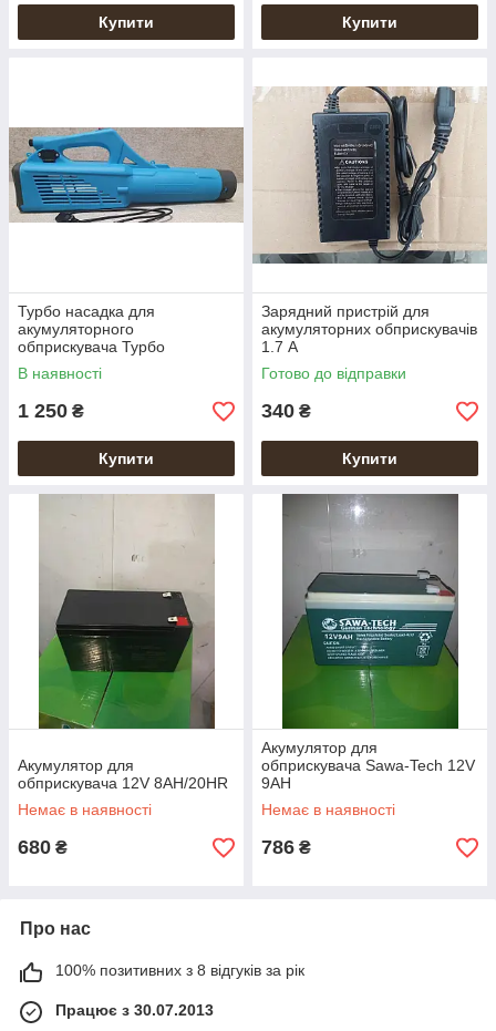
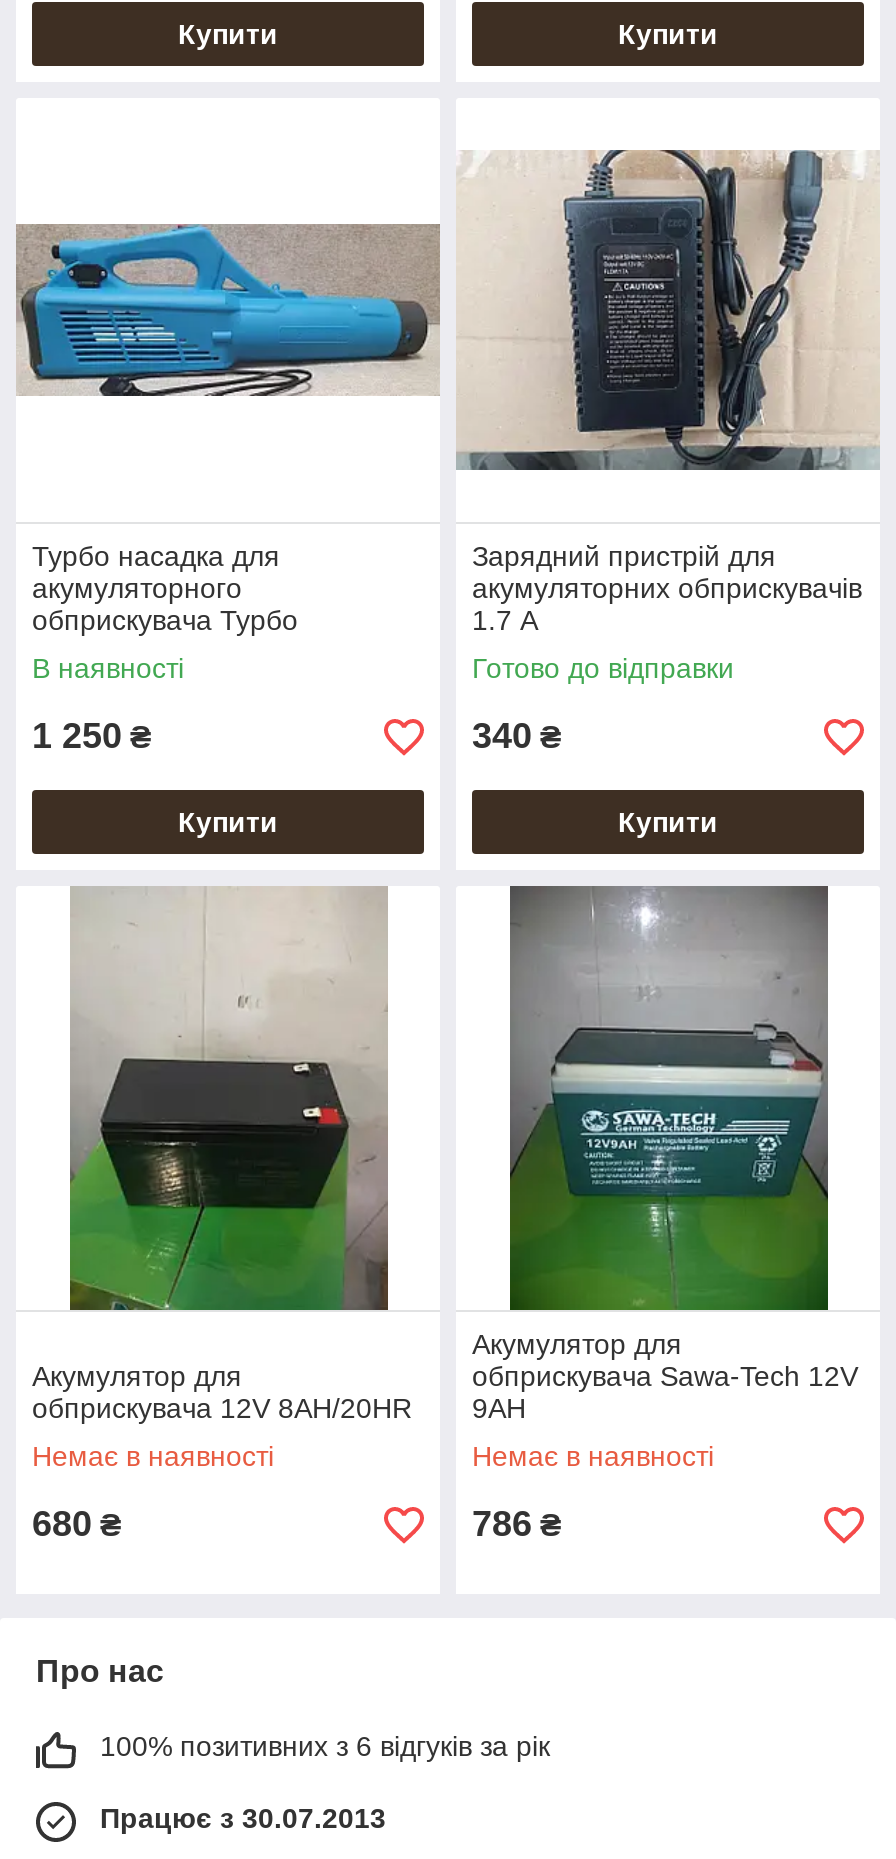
[55,961,304,979] 100% позитивних з 8 відгуків за рік -> [100,1730,550,1762] 100% позитивних з 6 відгуків за рік

